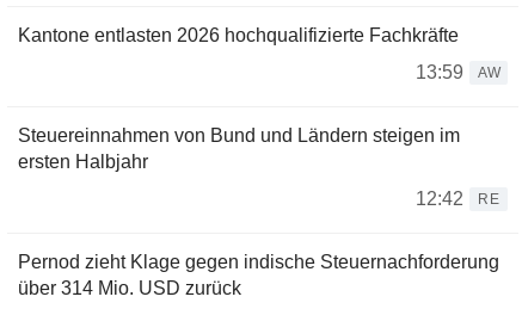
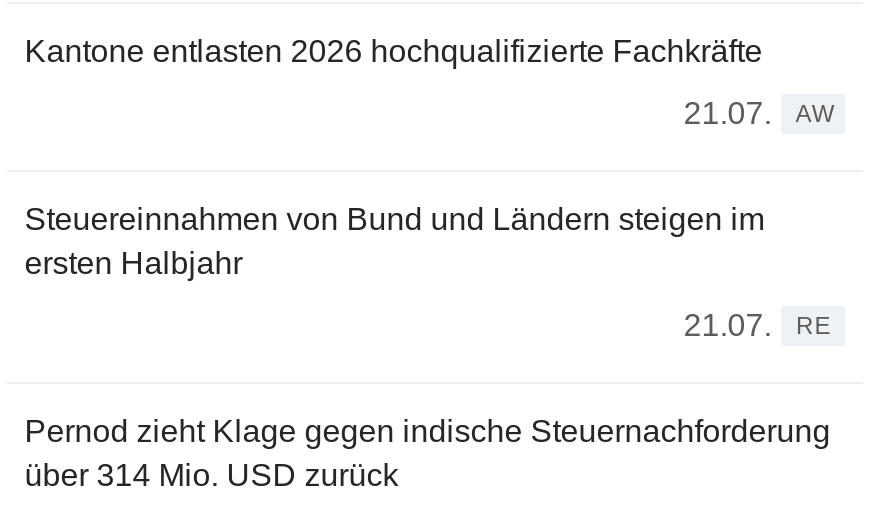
[416,62,501,83] 13:59 AW -> [683,96,834,130] 21.07. AW
[416,189,499,209] 12:42 RE -> [683,308,831,342] 21.07. RE

